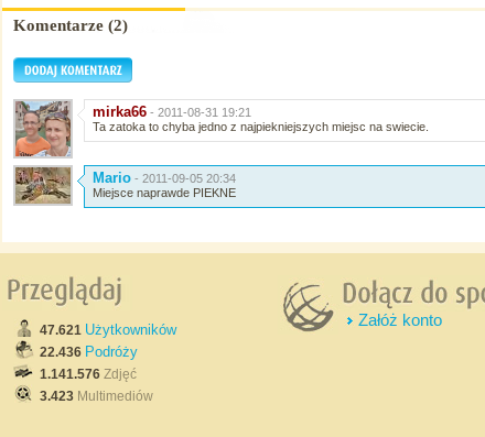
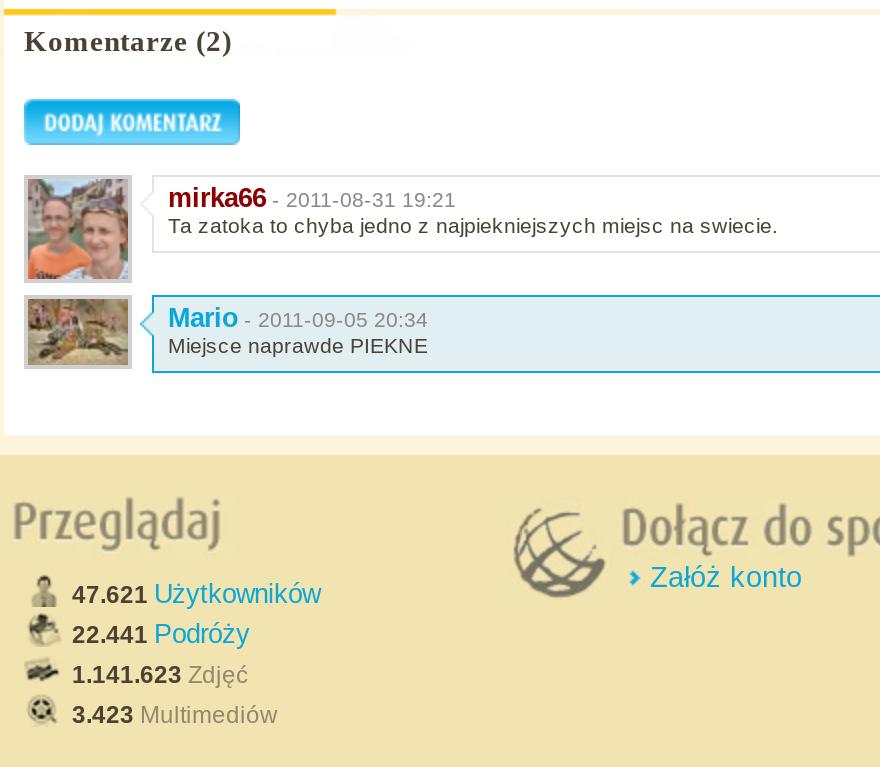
[40,343,138,360] 22.436 Podróży -> [72,619,250,649] 22.441 Podróży
[40,367,137,382] 1.141.576 Zdjęć -> [72,661,248,689] 1.141.623 Zdjęć

